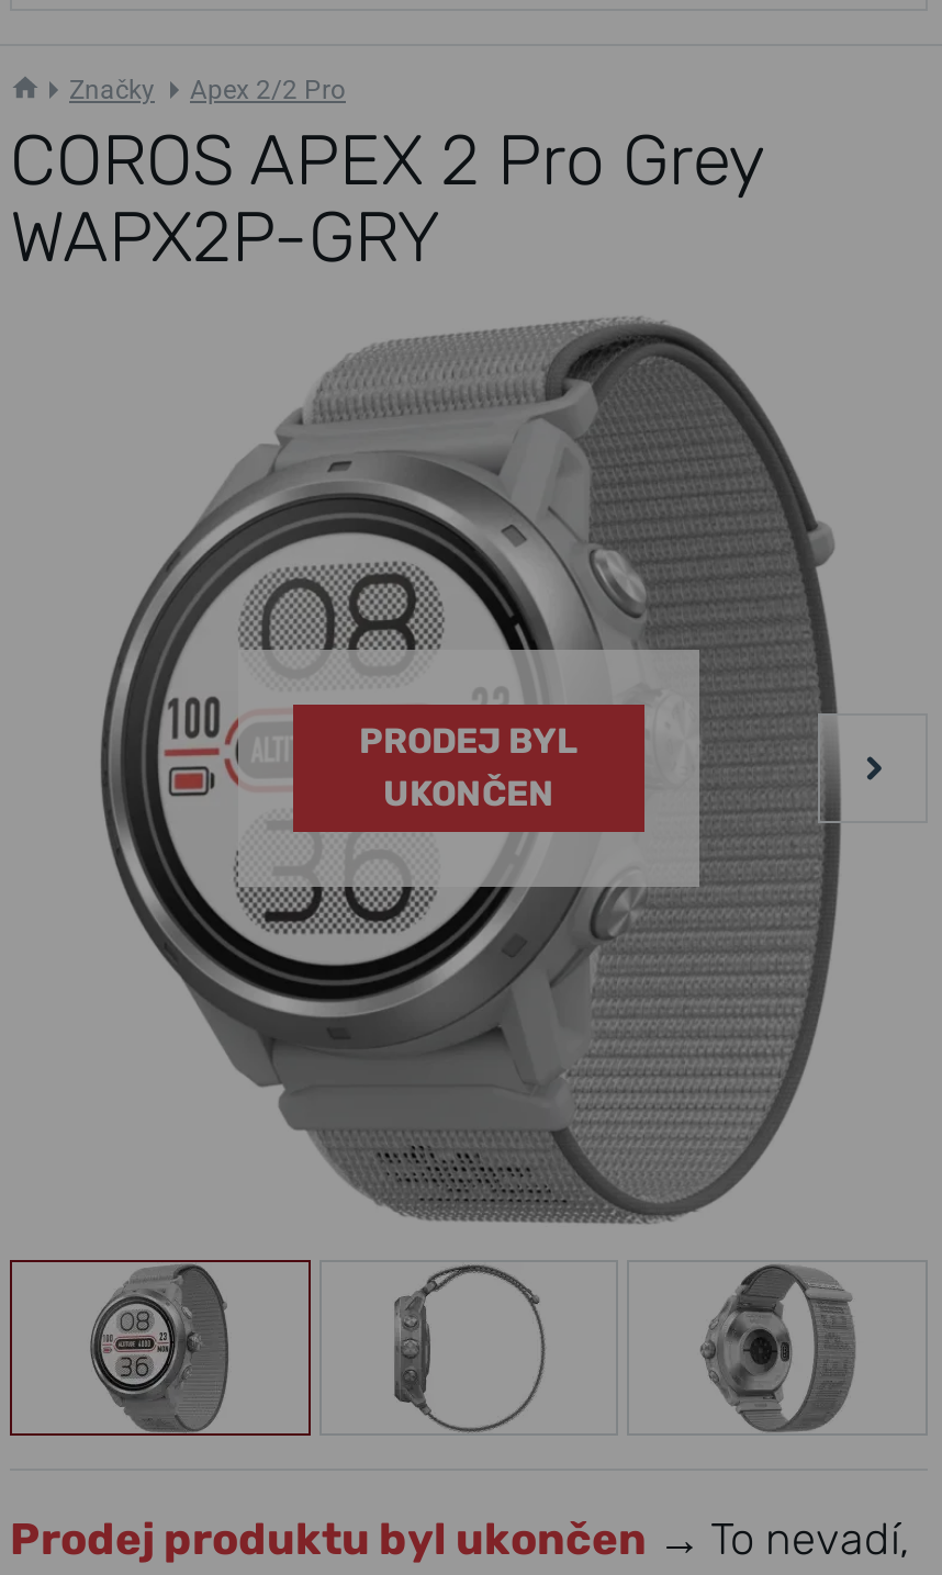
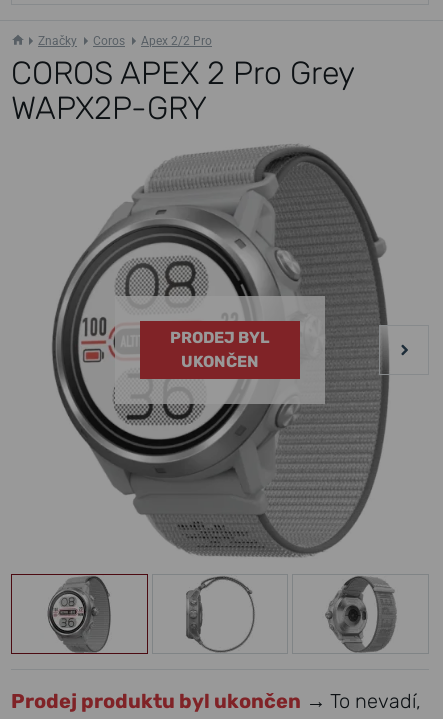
none -> [93,34,125,48] Coros

